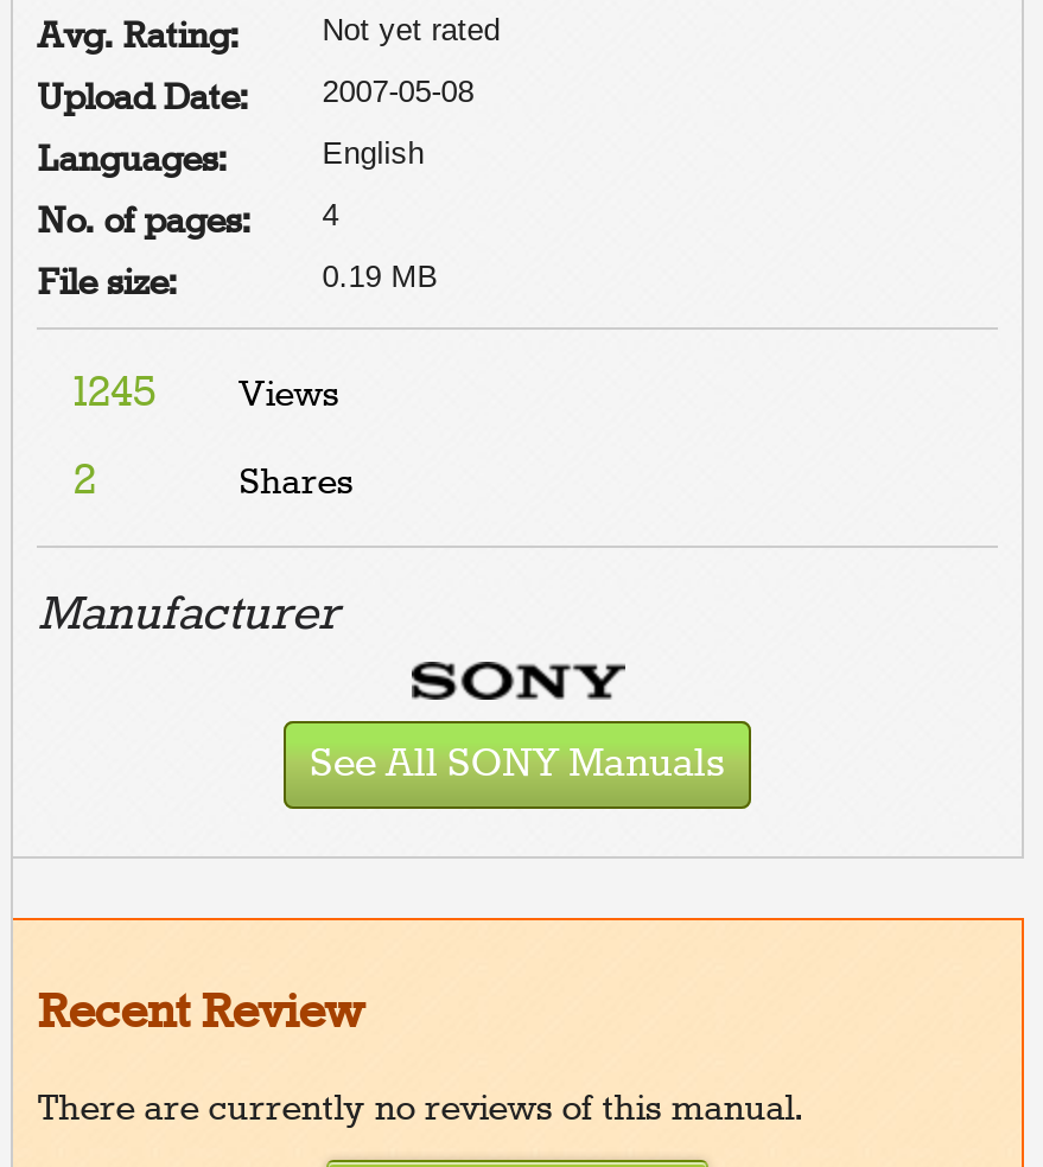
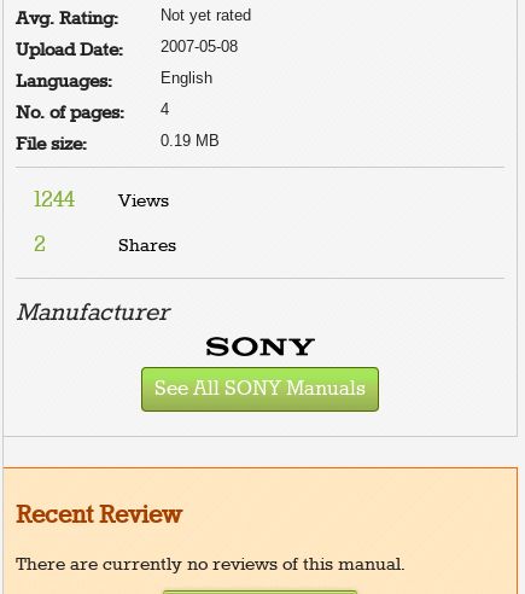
[73,366,339,419] 1245 Views -> [34,187,169,213] 1244 Views

